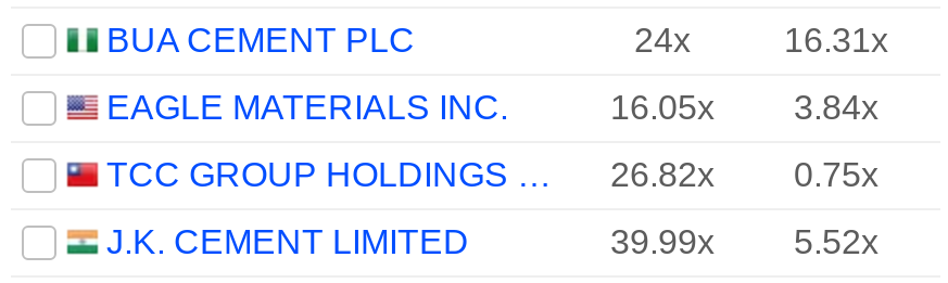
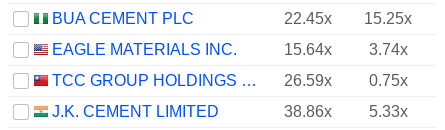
[634,22,888,59] 24x | 16.31x -> [284,10,412,27] 22.45x | 15.25x
[610,89,879,126] 16.05x | 3.84x -> [284,41,407,58] 15.64x | 3.74x
[610,156,715,193] 26.82x -> [284,72,332,89] 26.59x
[610,223,879,260] 39.99x | 5.52x -> [284,103,407,120] 38.86x | 5.33x

